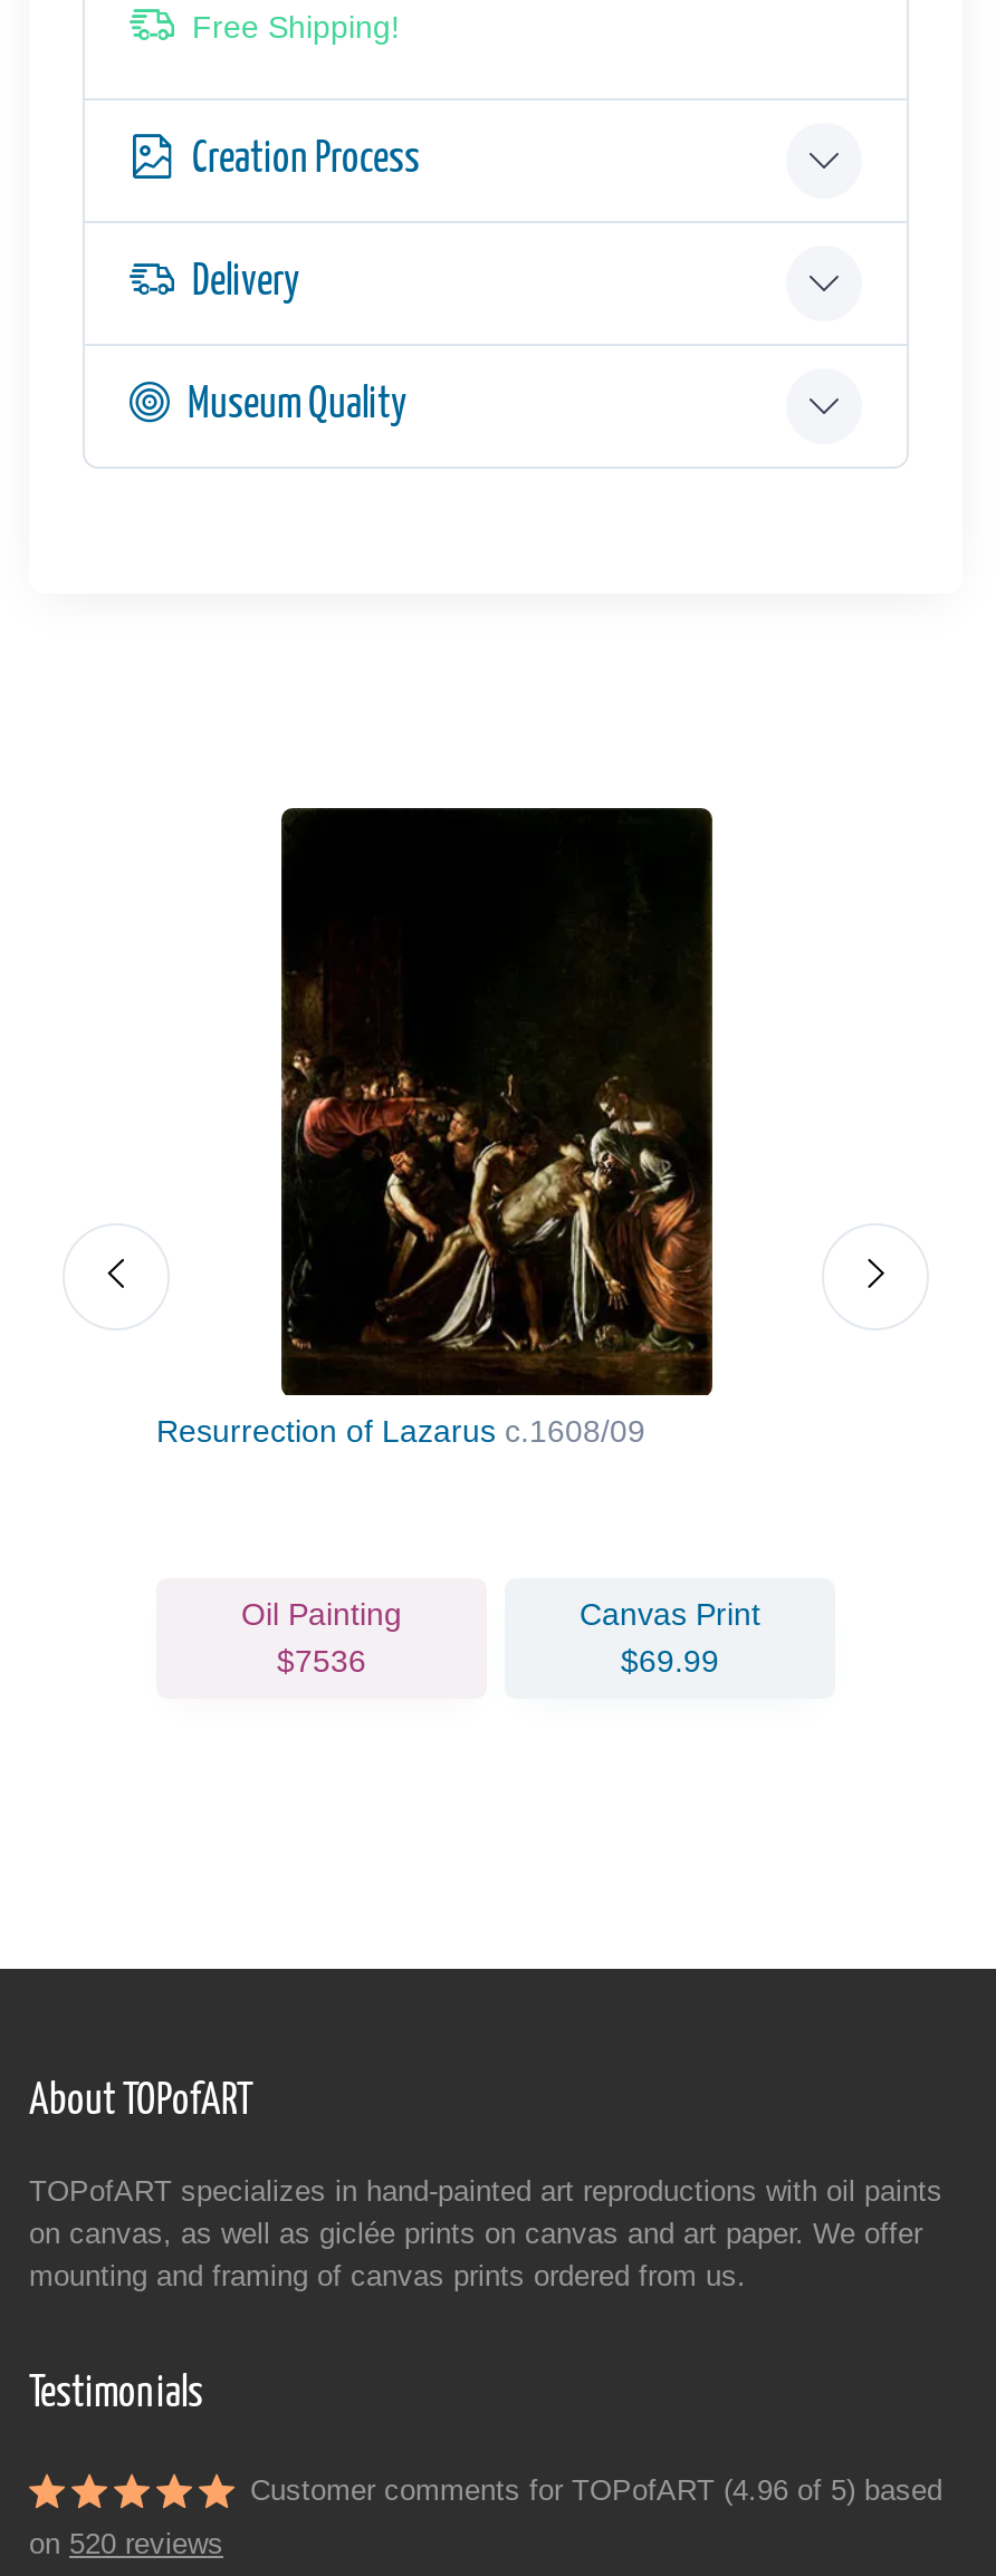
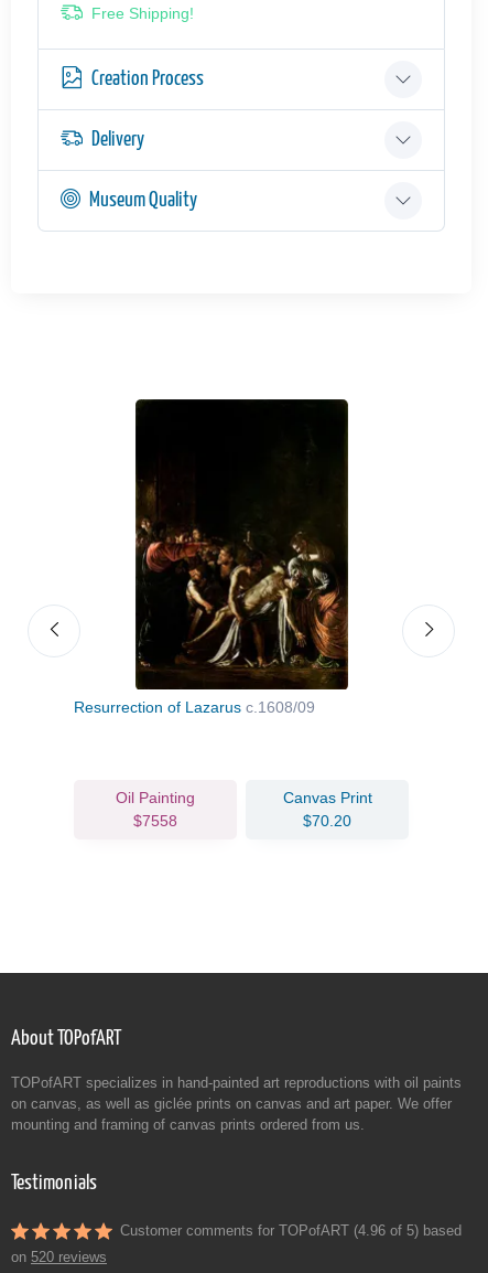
[277,1643,366,1678] $7536 -> [133,812,177,829] $7558
[621,1643,719,1678] $69.99 -> [303,812,351,829] $70.20

